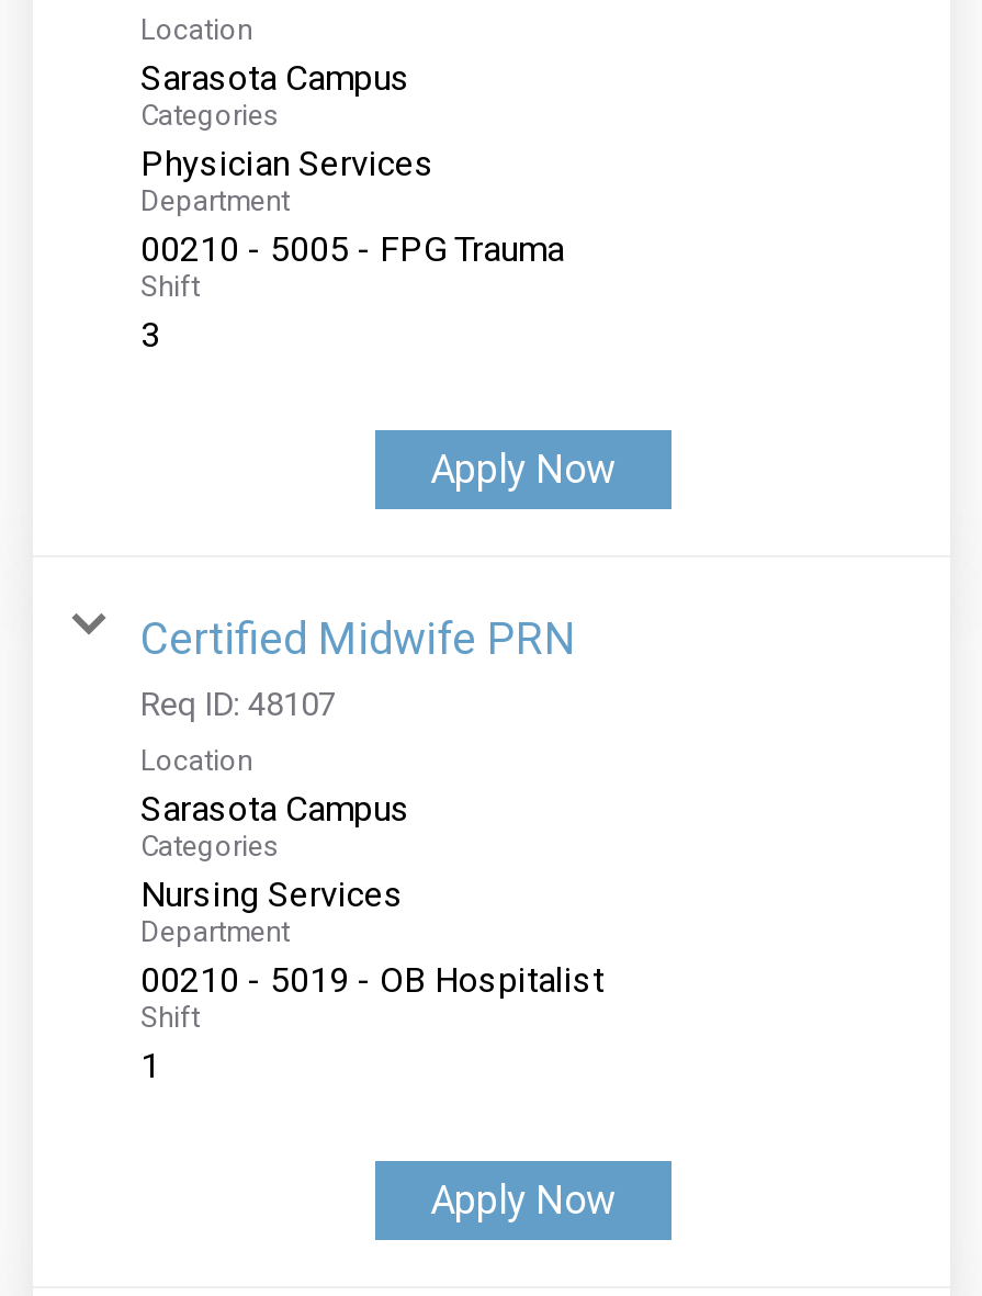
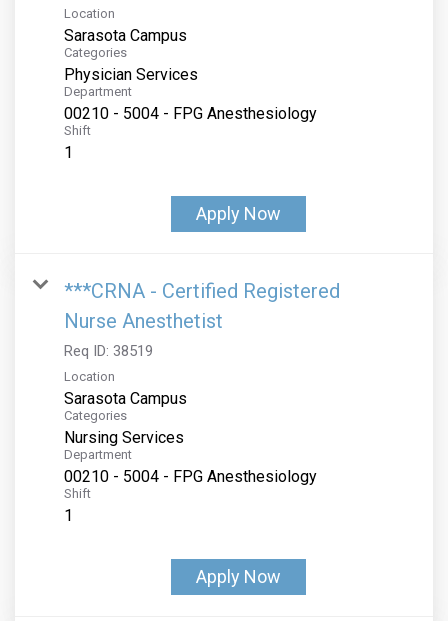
[140,228,564,269] 00210 - 5005 - FPG Trauma -> [64,104,317,123] 00210 - 5004 - FPG Anesthesiology
[140,313,160,355] 3 -> [64,143,73,162] 1
[140,612,577,724] Certified Midwife PRN | Req ID: 48107 -> [64,279,340,360] ***CRNA - Certified Registered | Nurse Anesthetist | Req ID: 38519
[140,958,603,1000] 00210 - 5019 - OB Hospitalist -> [64,467,317,486] 00210 - 5004 - FPG Anesthesiology

